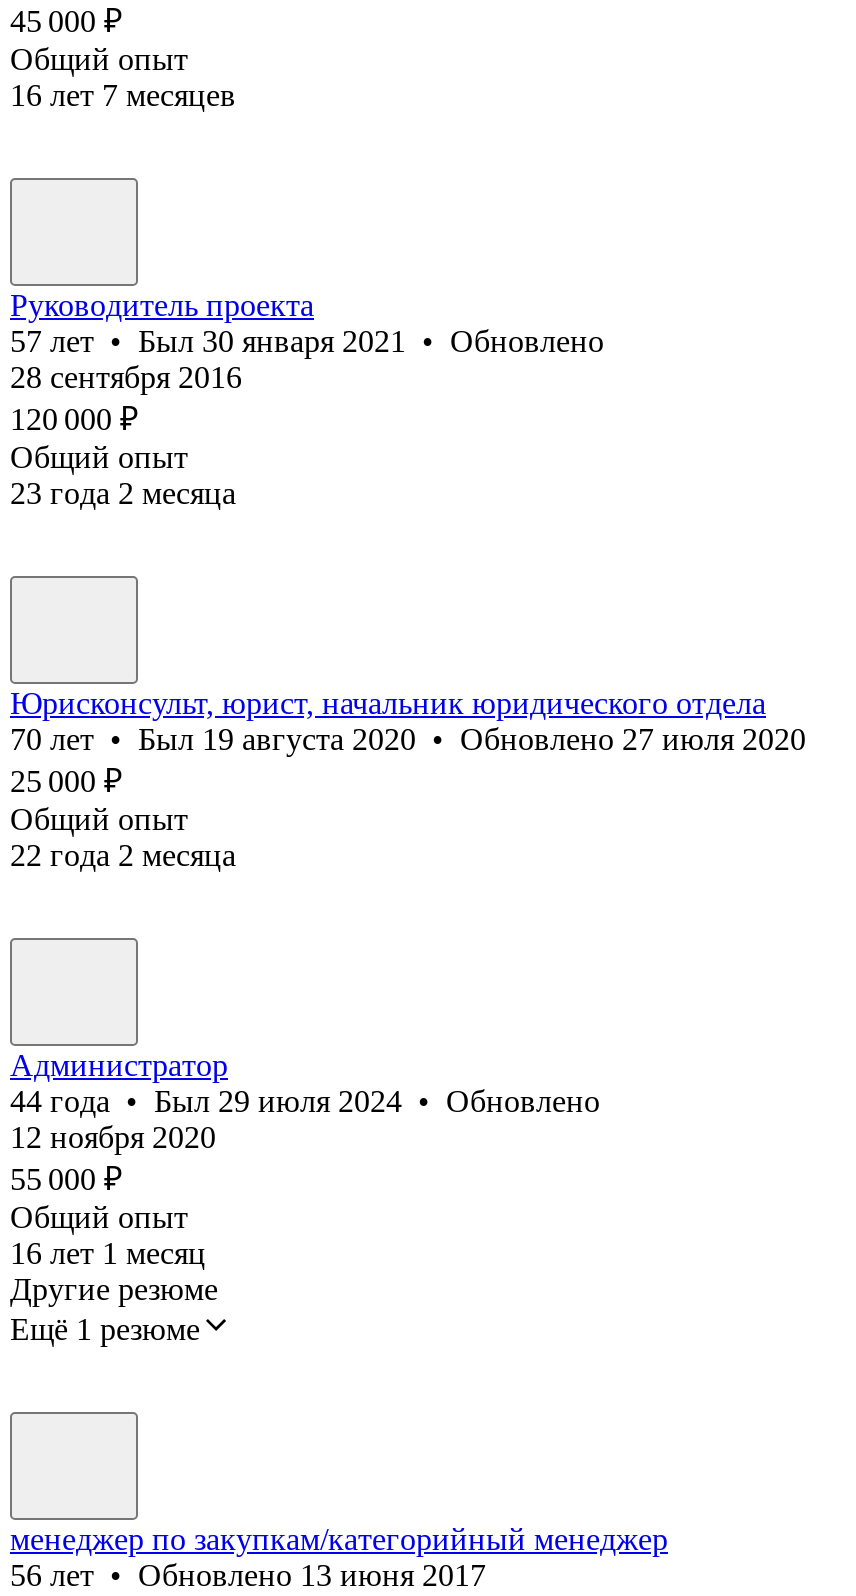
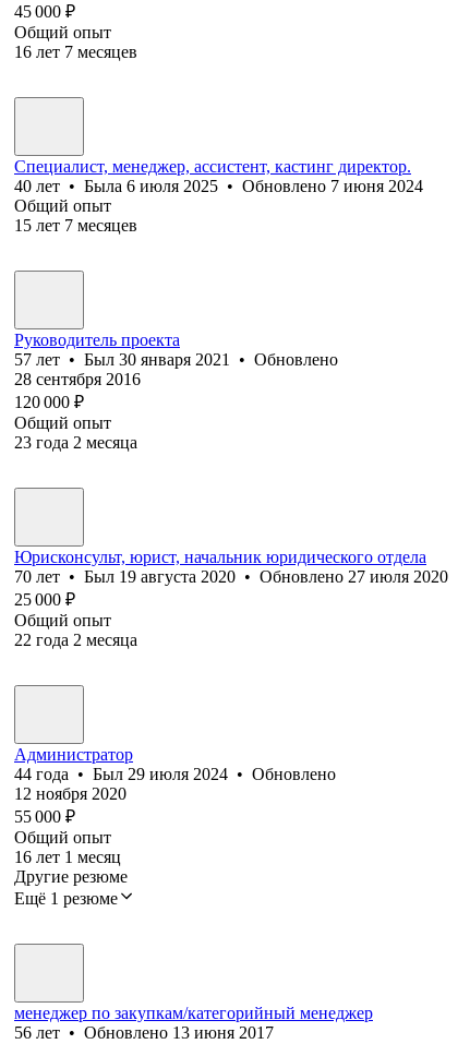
none -> [14,157,423,234] Специалист, менеджер, ассистент, кастинг директор. | 40 лет • Была 6 июля 2025 • Обновлено 7 июня 2024 | Общий опыт | 15 лет 7 месяцев

